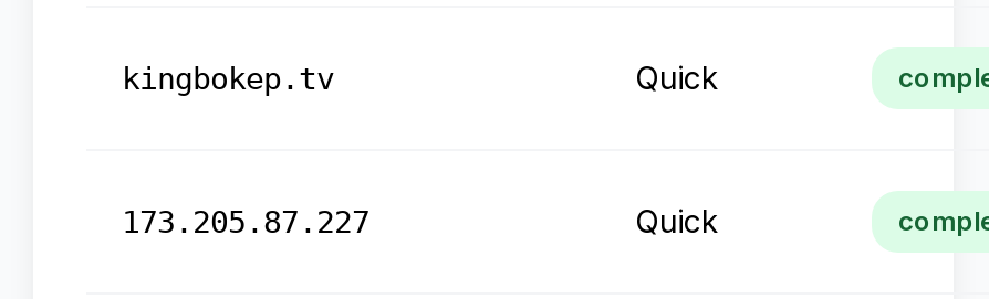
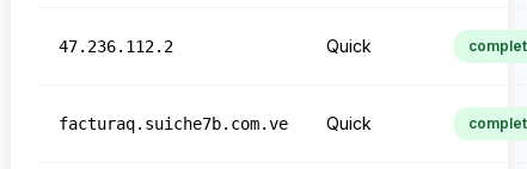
[122,61,334,96] kingbokep.tv -> [59,37,173,56] 47.236.112.2
[122,204,369,239] 173.205.87.227 -> [59,114,288,133] facturaq.suiche7b.com.ve

